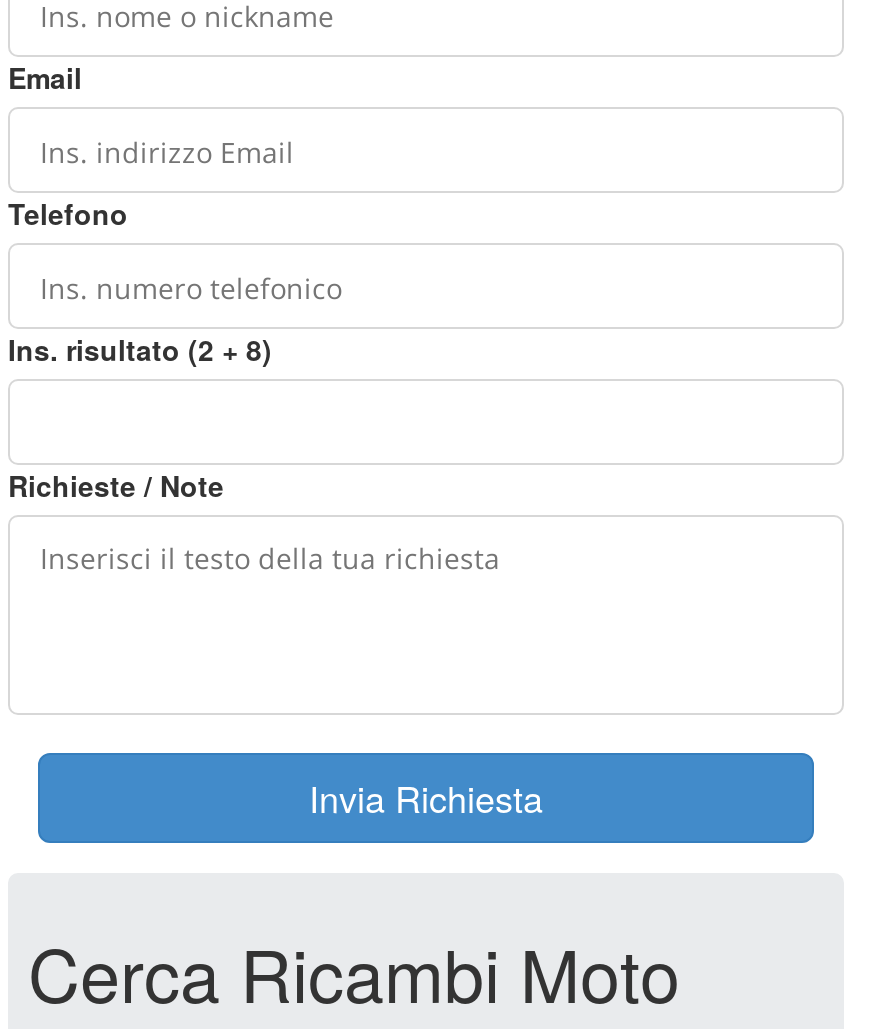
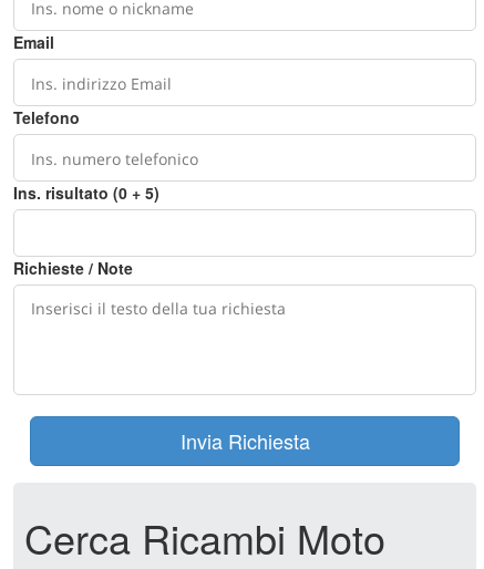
[8,329,272,369] Ins. risultato (2 + 8) -> [13,182,159,204] Ins. risultato (0 + 5)

